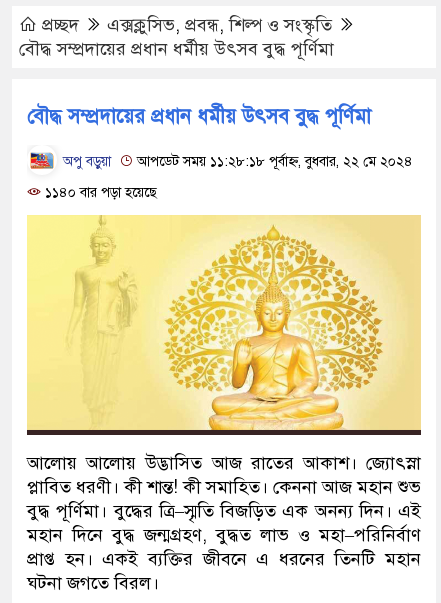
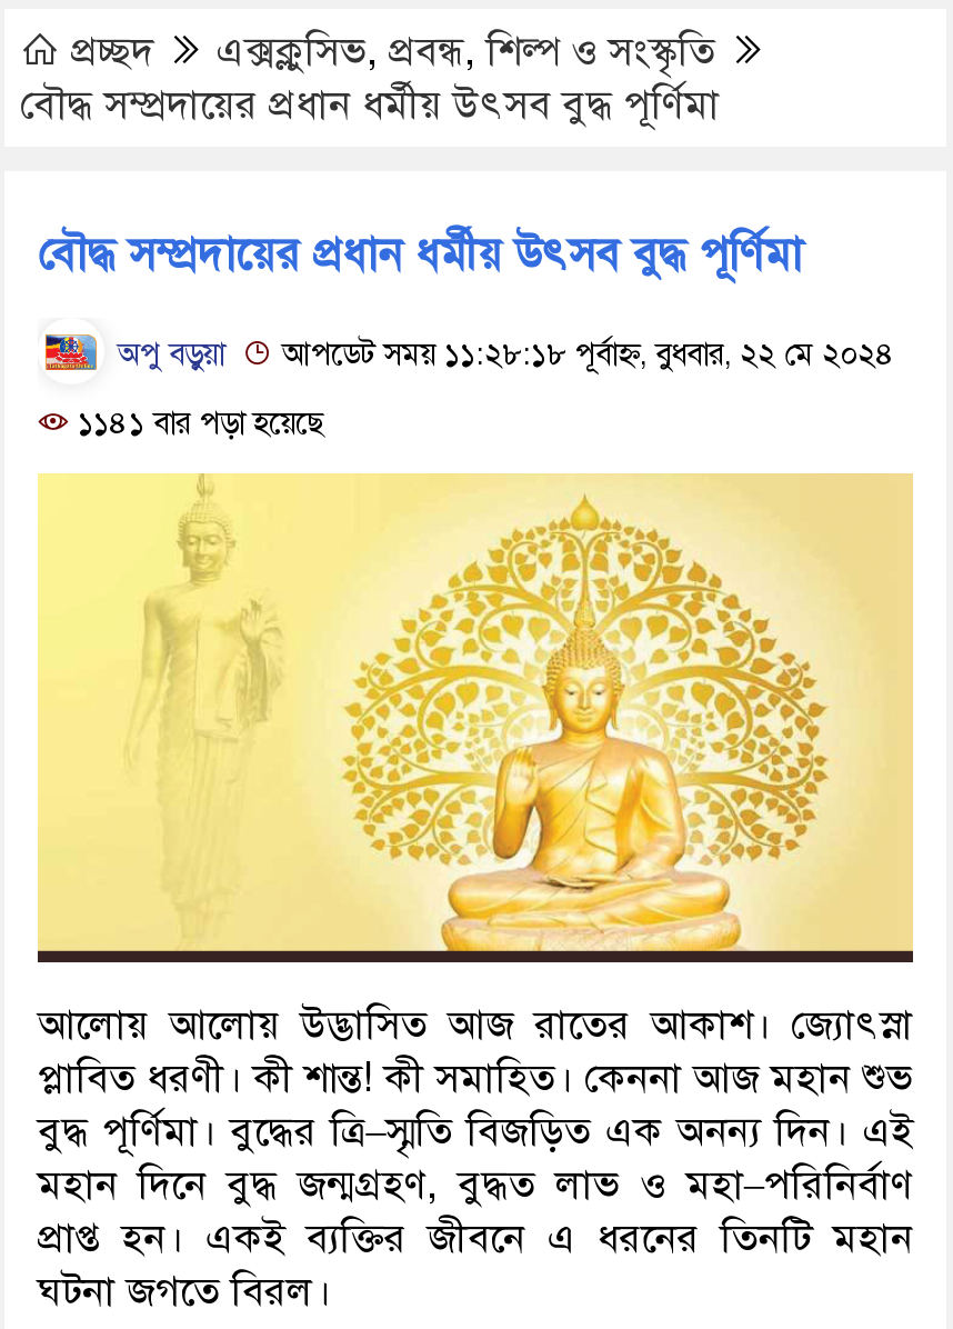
[41,184,157,201] ১১৪০ বার পড়া হয়েছে -> [69,405,324,442] ১১৪১ বার পড়া হয়েছে

